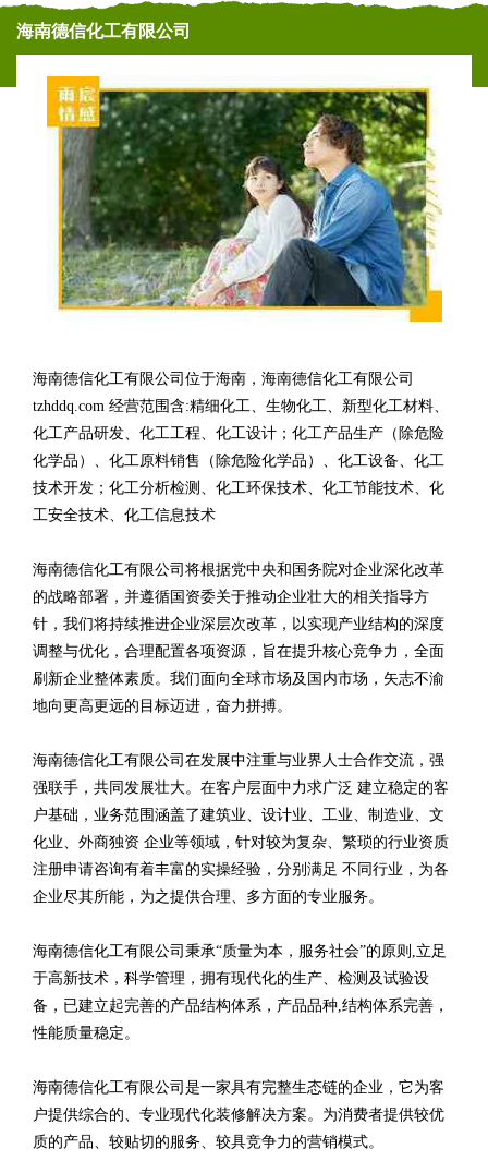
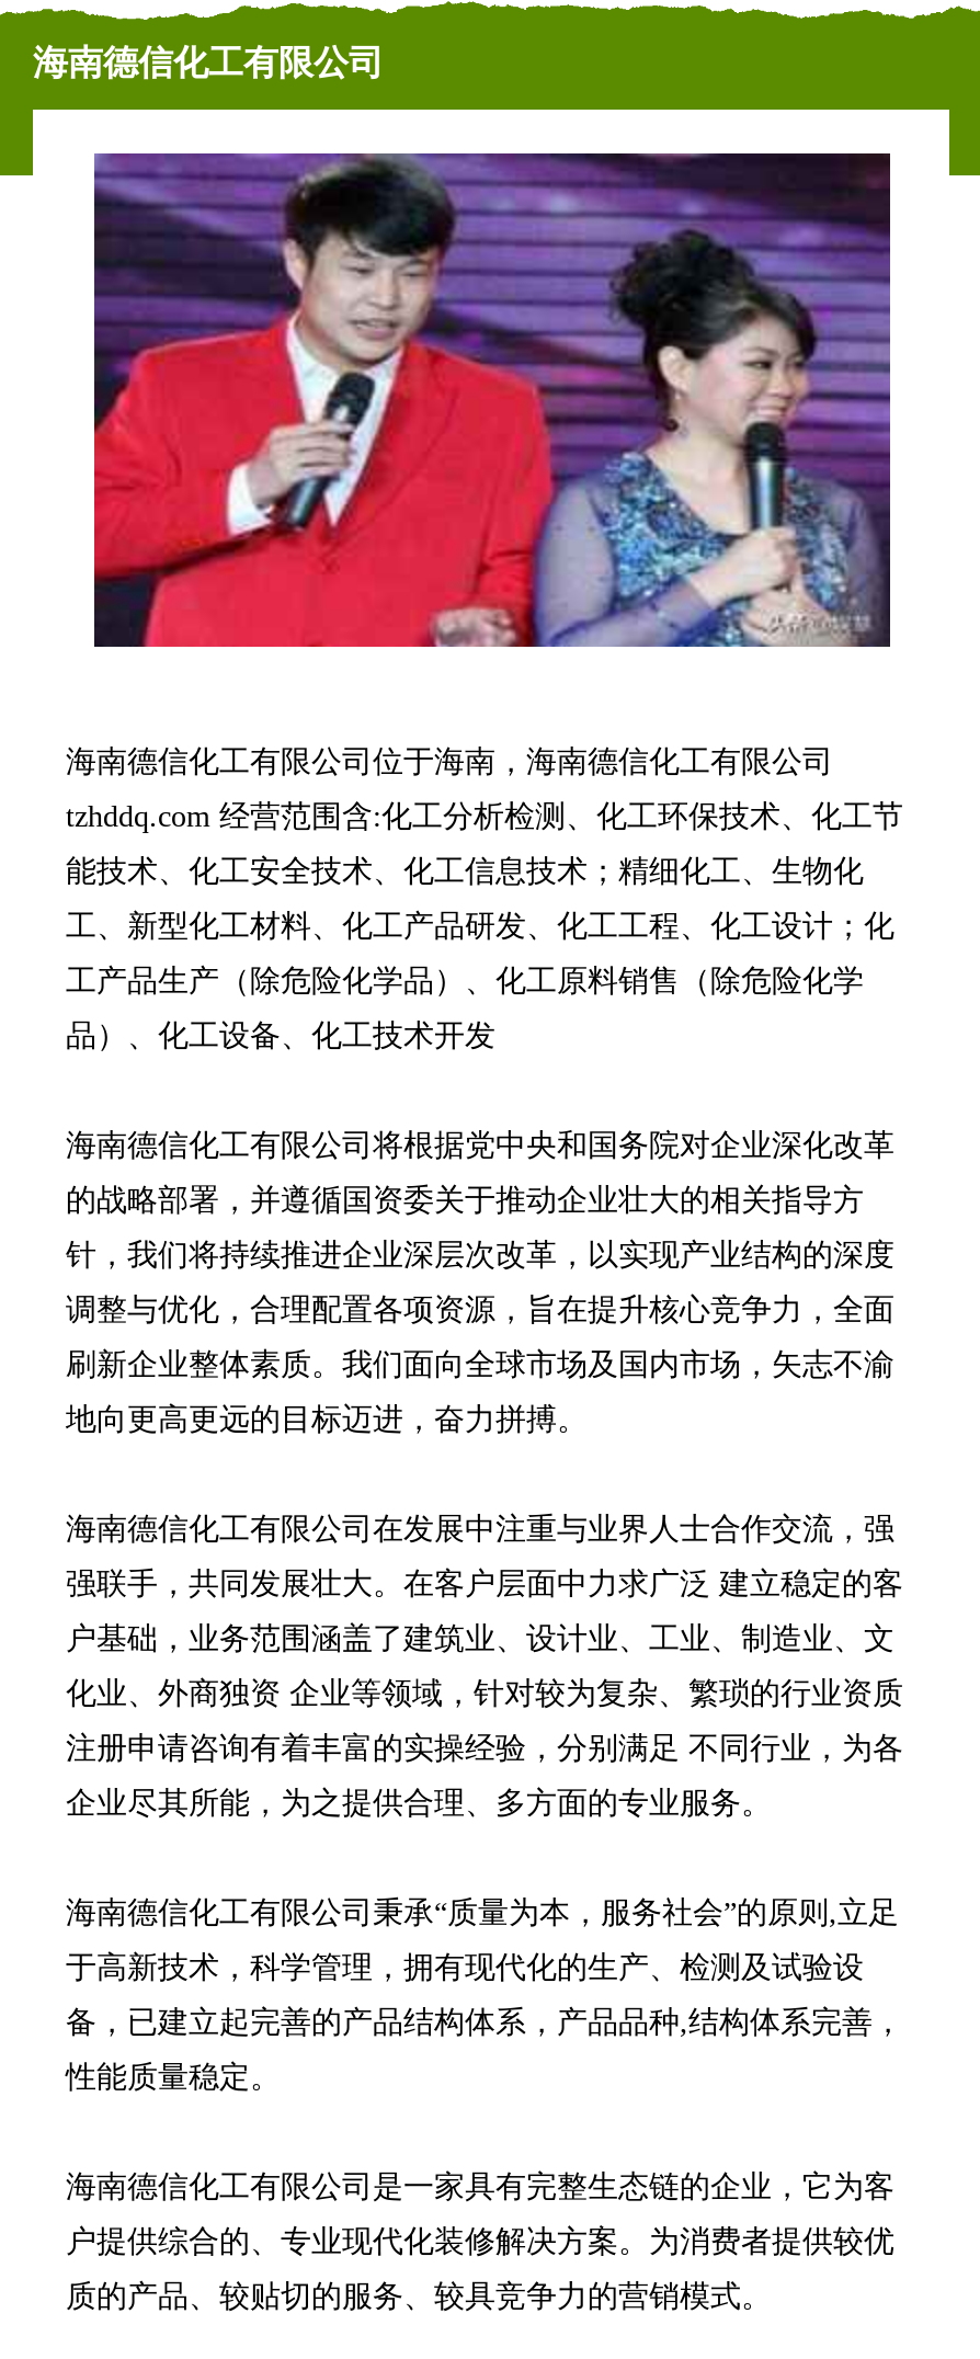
[46,75,443,323] [image] -> [92,151,892,649] [image]
[33,398,449,414] tzhddq.com 经营范围含:精细化工、生物化工、新型化工材料、 -> [66,800,903,833] tzhddq.com 经营范围含:化工分析检测、化工环保技术、化工节
[33,425,444,442] 化工产品研发、化工工程、化工设计；化工产品生产（除危险 -> [66,855,864,888] 能技术、化工安全技术、化工信息技术；精细化工、生物化
[33,452,444,469] 化学品）、化工原料销售（除危险化学品）、化工设备、化工 -> [66,910,894,943] 工、新型化工材料、化工产品研发、化工工程、化工设计；化
[33,480,444,496] 技术开发；化工分析检测、化工环保技术、化工节能技术、化 -> [66,965,864,998] 工产品生产（除危险化学品）、化工原料销售（除危险化学
[33,507,216,523] 工安全技术、化工信息技术 -> [66,1019,495,1052] 品）、化工设备、化工技术开发

